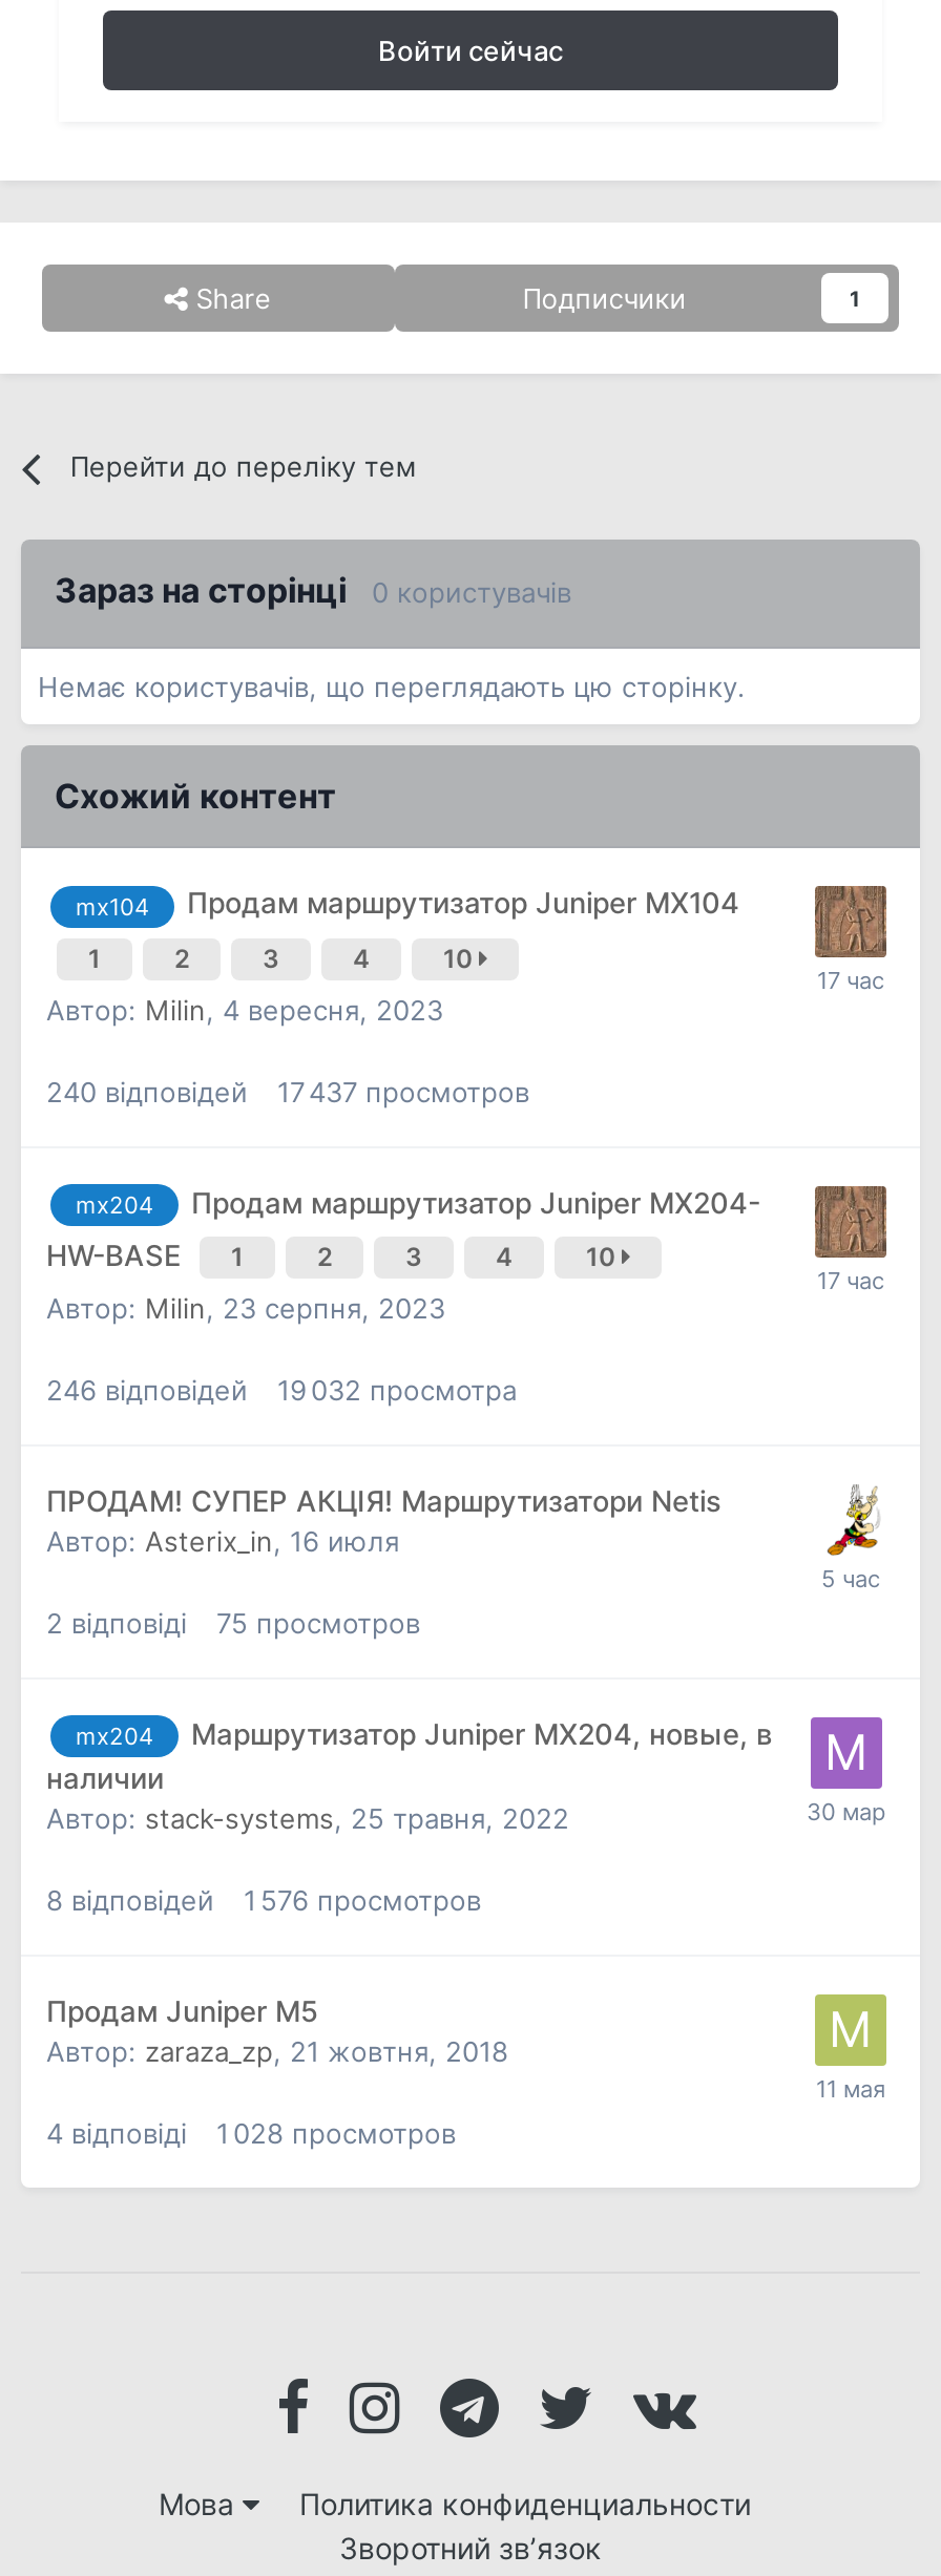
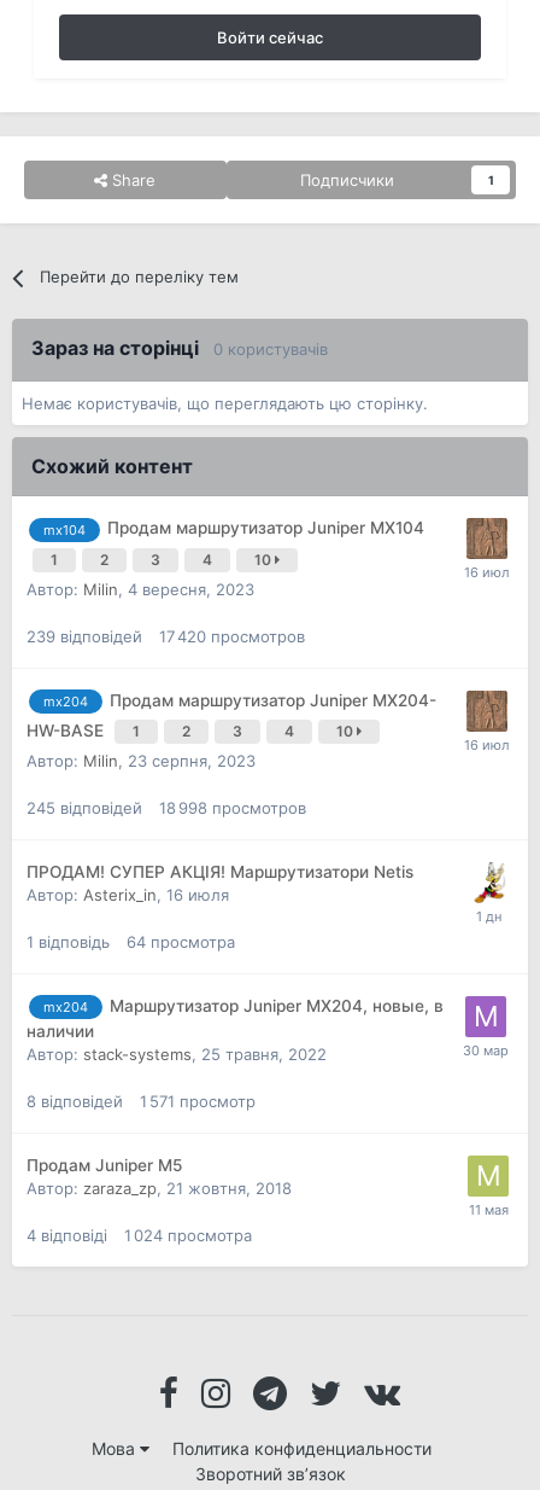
[46,1074,248,1108] 240 відповідей -> [27,626,142,646] 239 відповідей
[277,1074,529,1108] 17 437 просмотров -> [159,626,305,646] 17 420 просмотров
[46,1373,517,1406] 246 відповідей | 19 032 просмотра -> [27,798,306,817] 245 відповідей | 18 998 просмотров
[46,1606,420,1639] 2 відповіді | 75 просмотров -> [27,932,235,951] 1 відповідь | 64 просмотра
[46,1883,481,1917] 8 відповідей 1 576 просмотров -> [27,1092,256,1111] 8 відповідей 1 571 просмотр
[46,2116,456,2150] 4 відповіді 1 028 просмотров -> [27,1226,252,1245] 4 відповіді 1 024 просмотра

